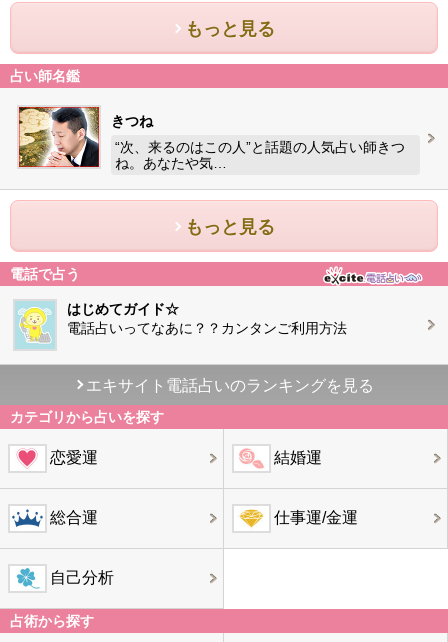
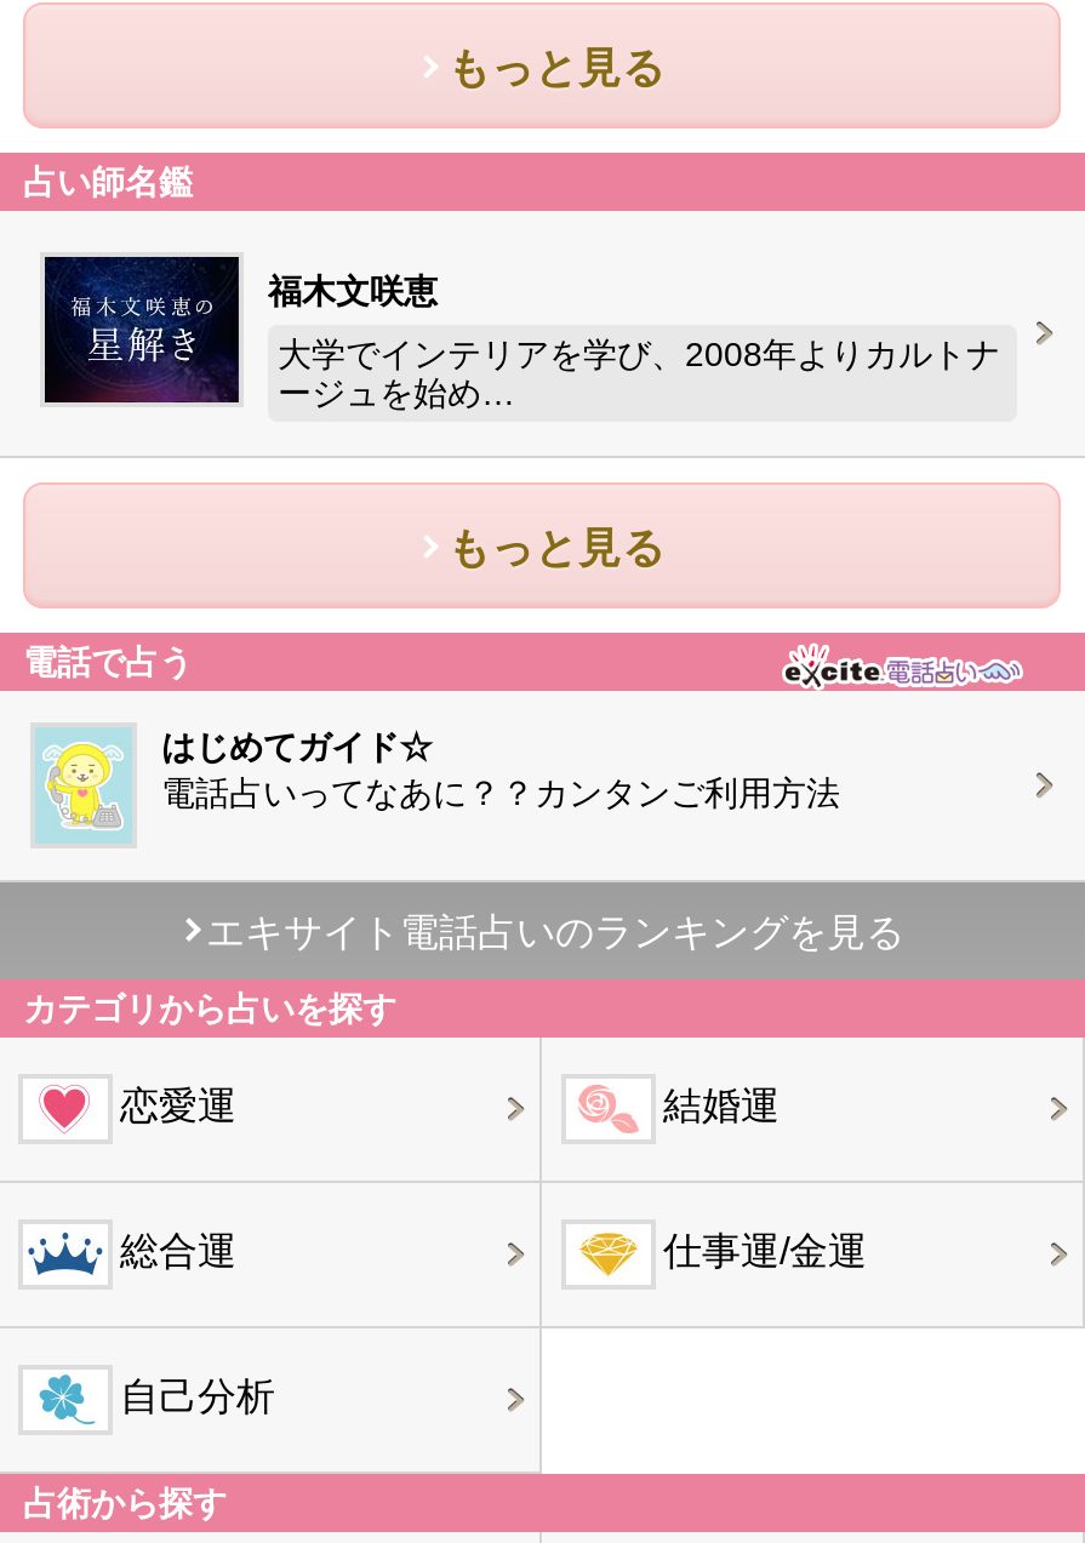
[18,106,153,168] [image] | きつね -> [42,255,438,405] [image] | 福木文咲恵
[115,139,405,171] “次、来るのはこの人”と話題の人気占い師きつ | ね。あなたや気… -> [278,335,1000,412] 大学でインテリアを学び、2008年よりカルトナ | ージュを始め…

